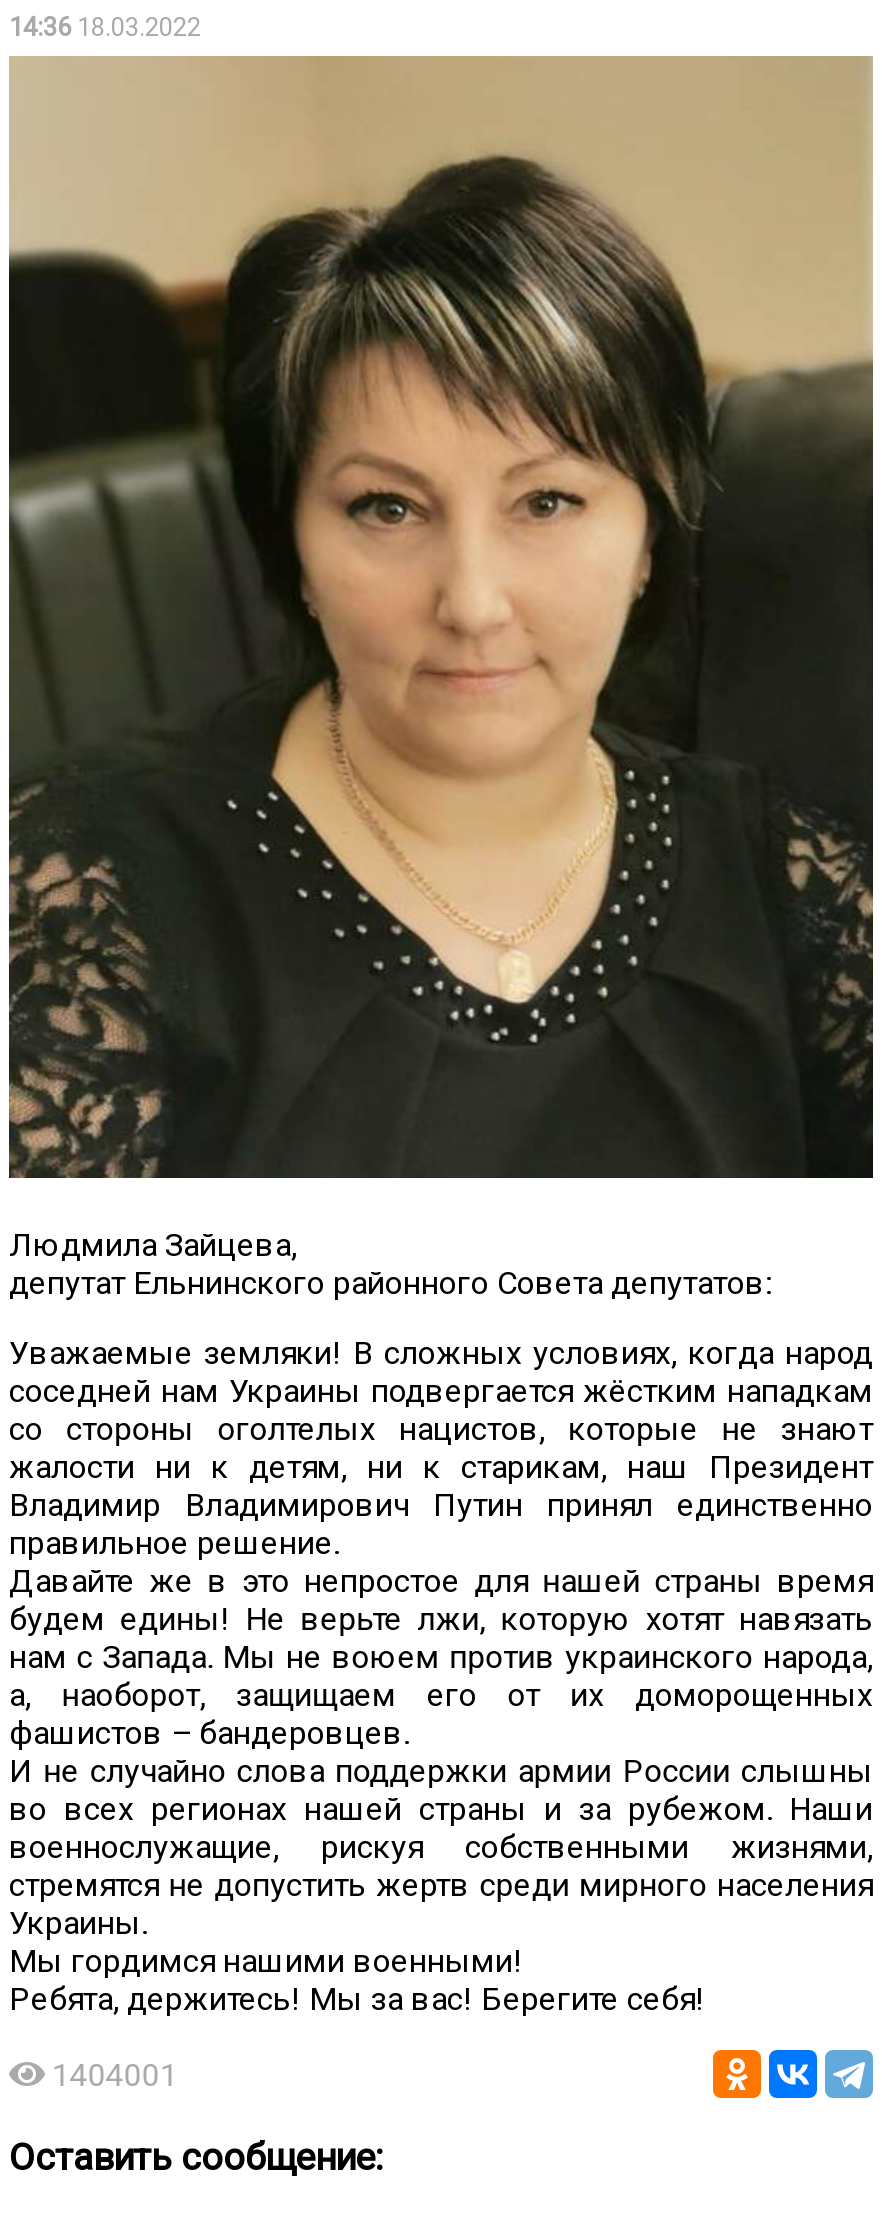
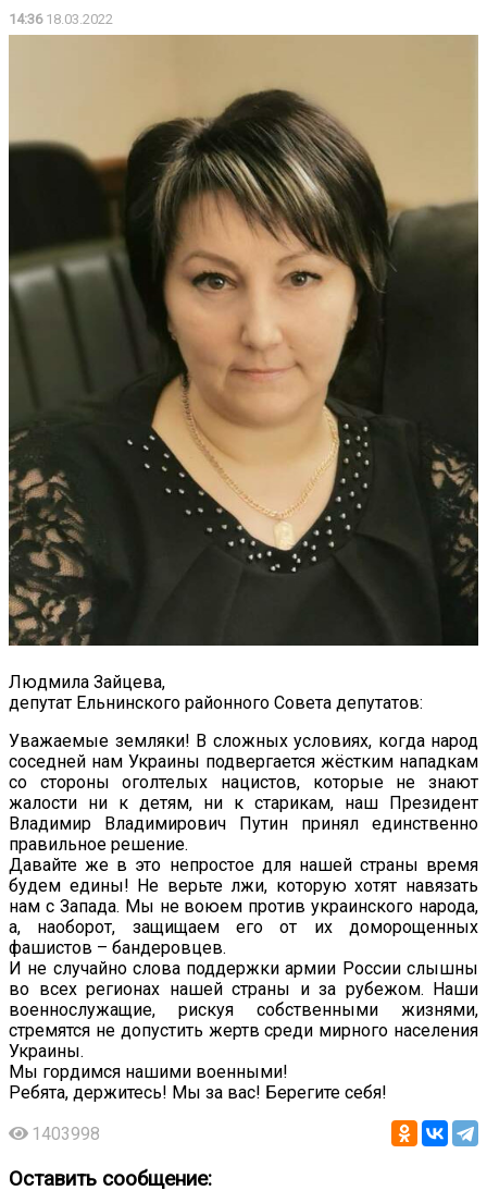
[51,2055,177,2093] 1404001 -> [32,1123,100,1144] 1403998

